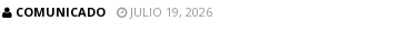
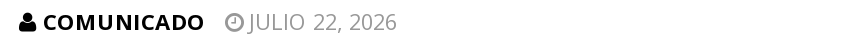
[16,3,212,20] COMUNICADO JULIO 19, 2026 -> [43,6,397,36] COMUNICADO JULIO 22, 2026

